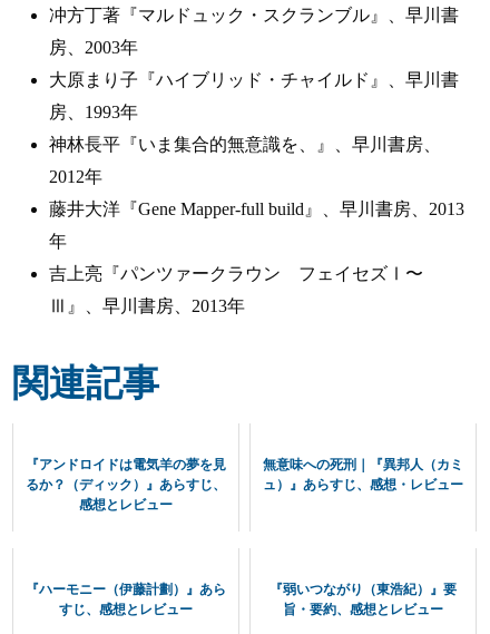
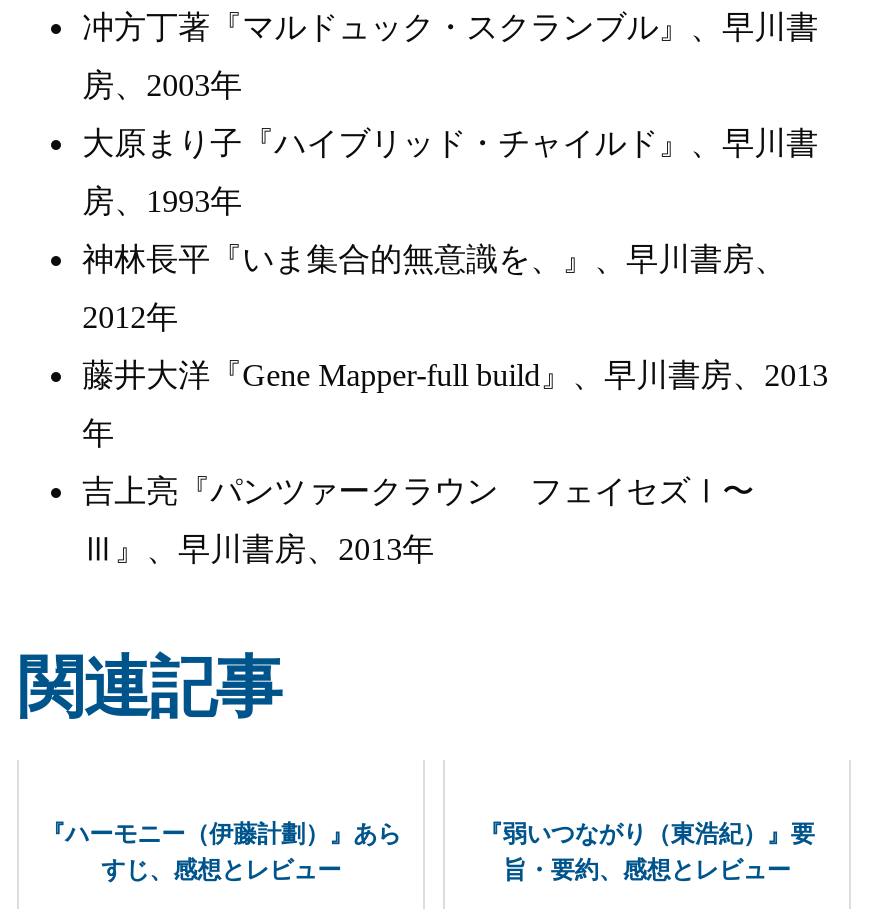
[26,455,226,514] 『アンドロイドは電気羊の夢を見 | るか？（ディック）』あらすじ、 | 感想とレビュー -> none
[263,455,463,494] 無意味への死刑｜『異邦人（カミ | ュ）』あらすじ、感想・レビュー -> none

